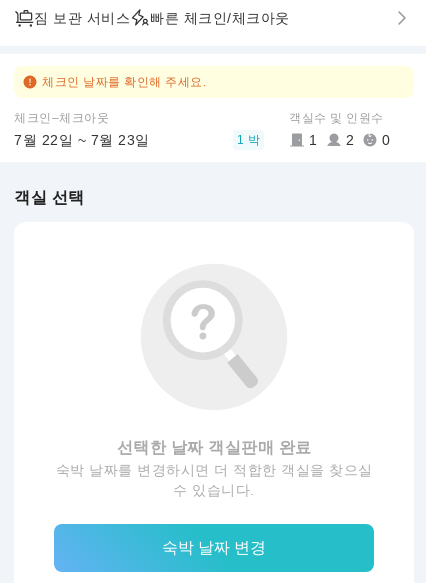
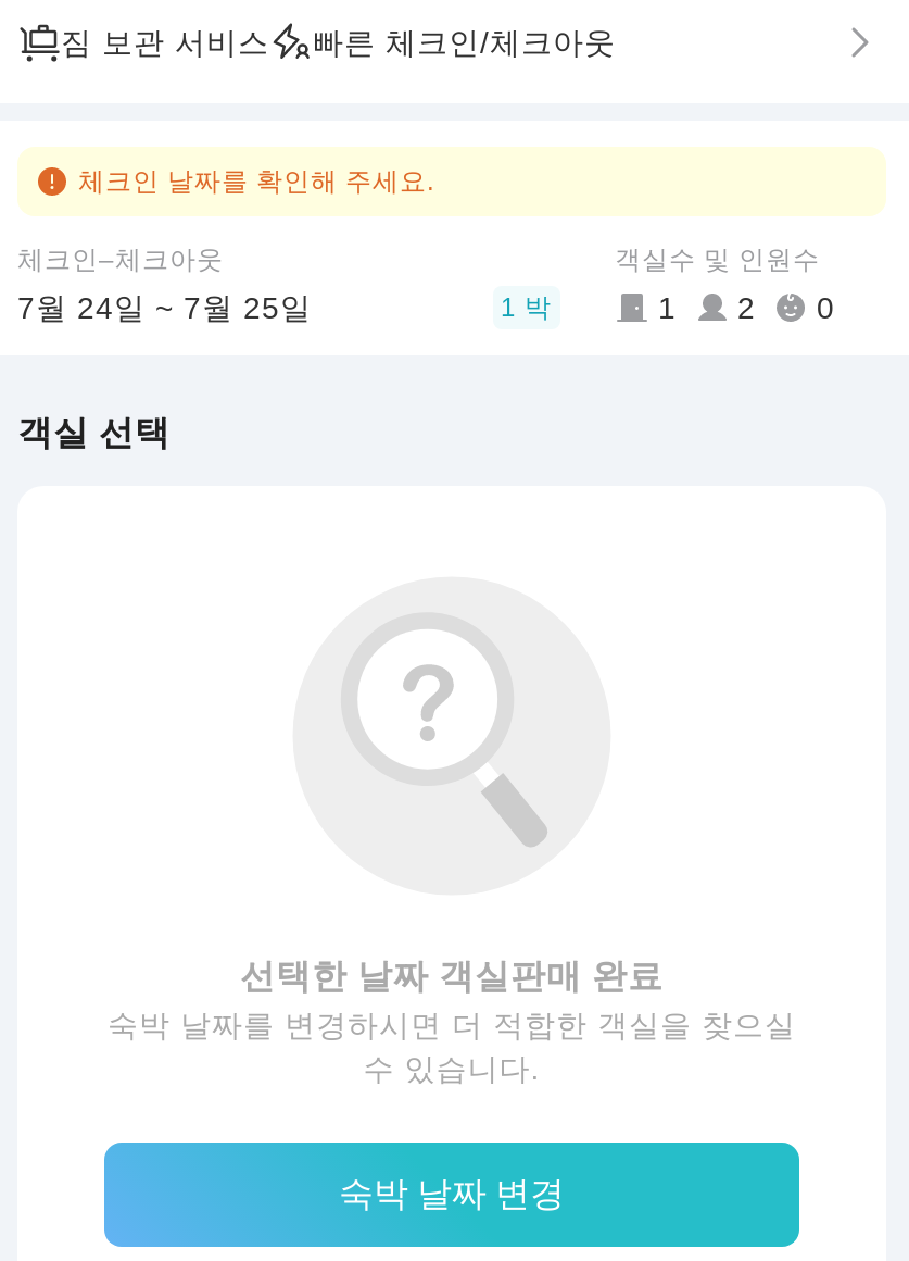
[14,132,149,148] 7월 22일 ~ 7월 23일 -> [17,290,312,325] 7월 24일 ~ 7월 25일

